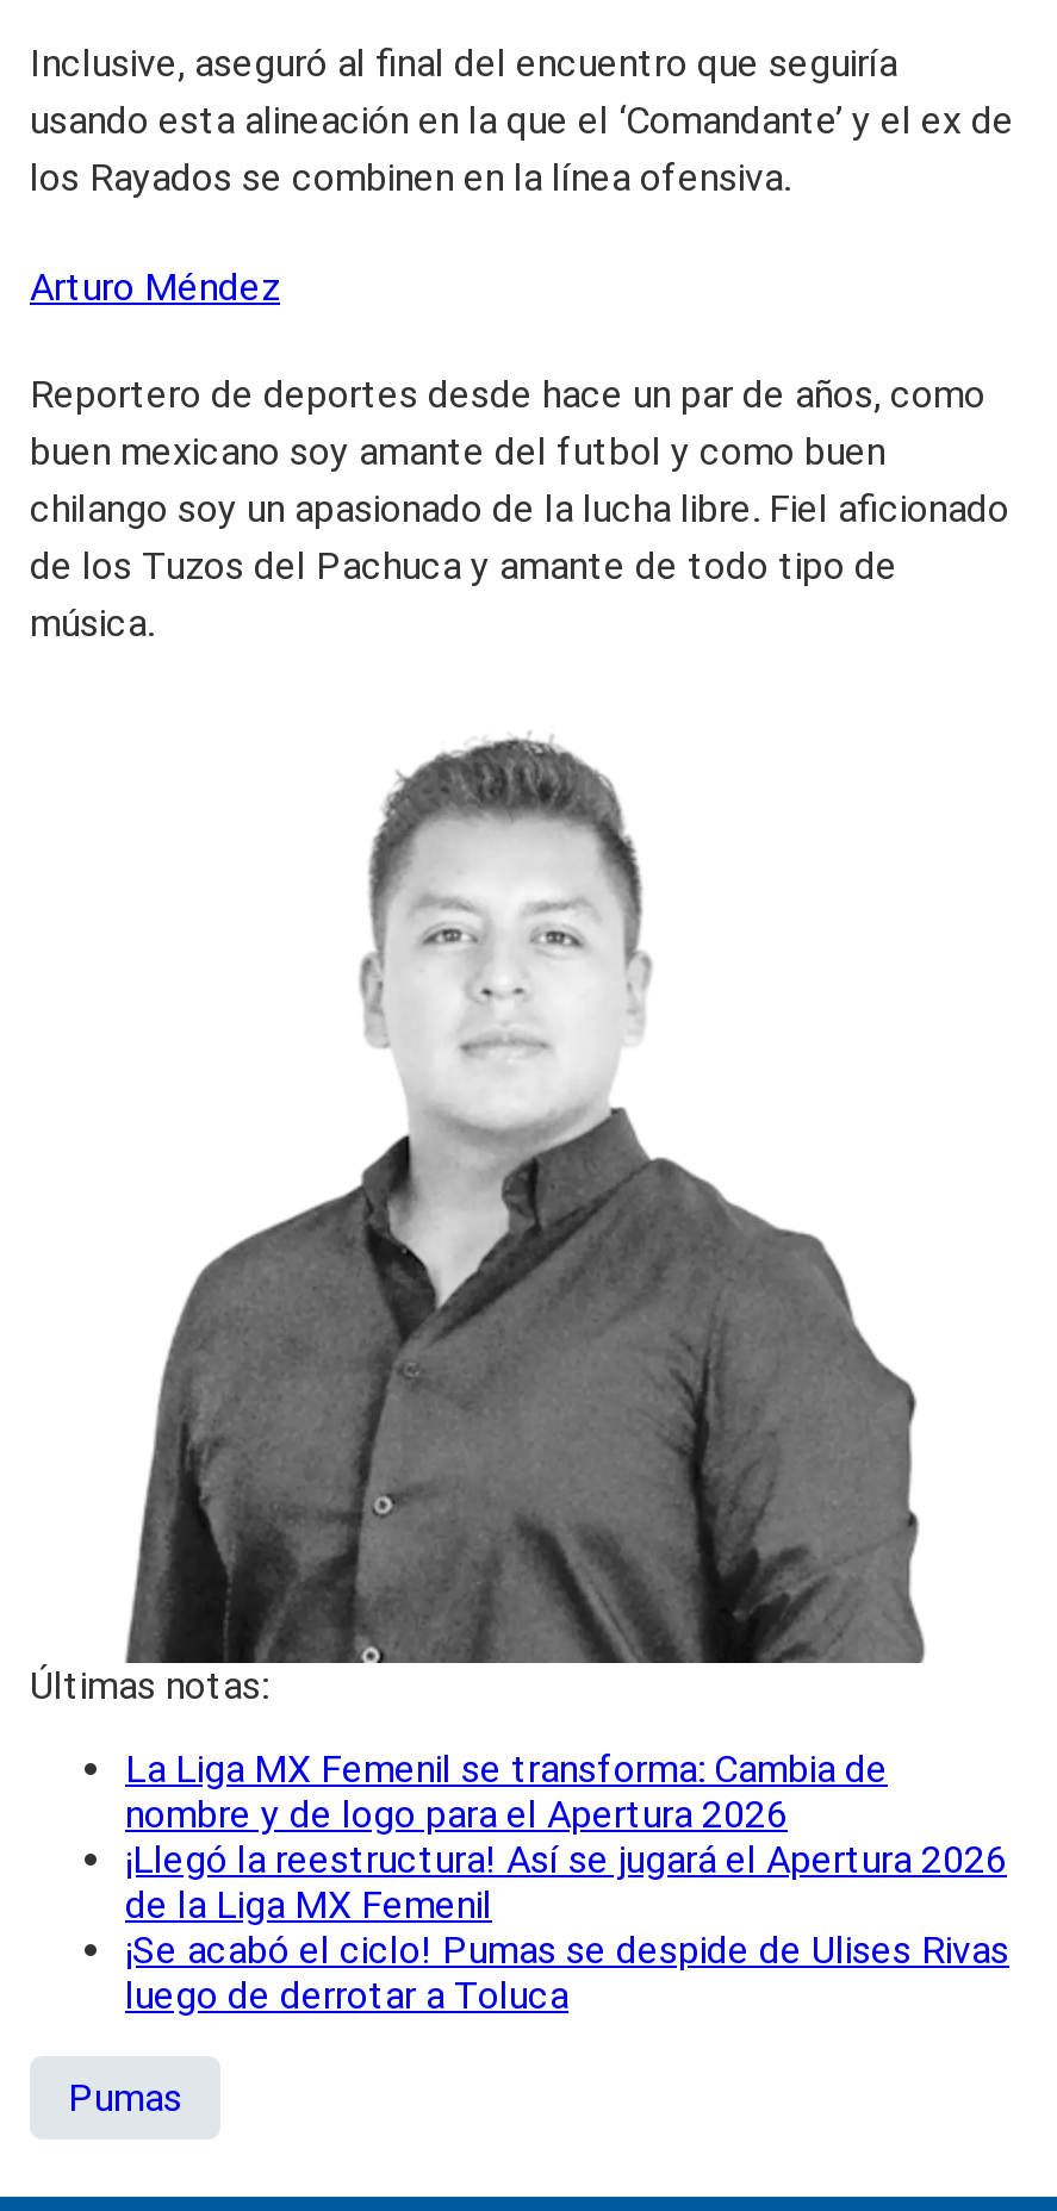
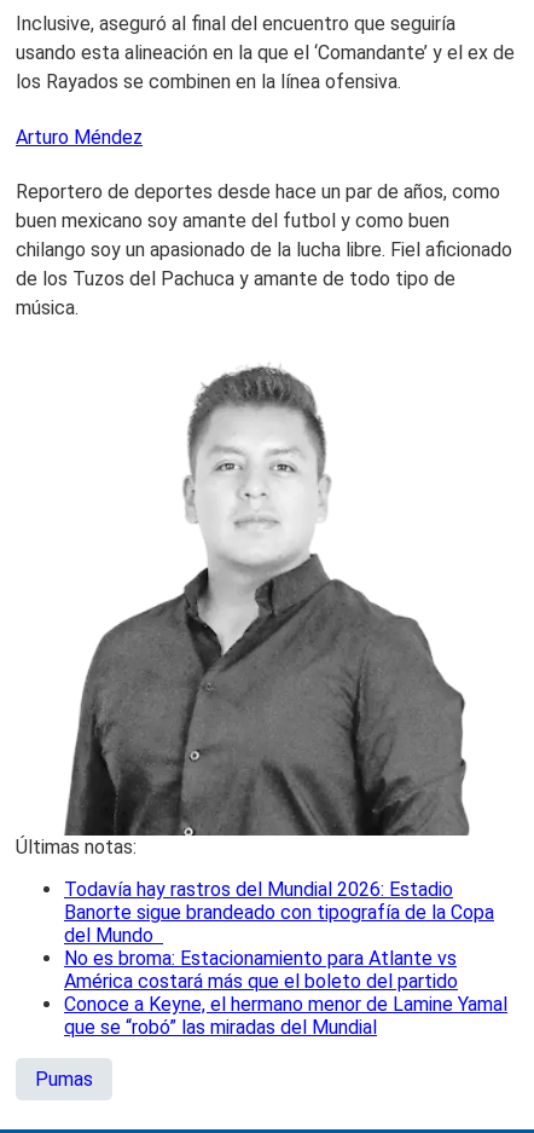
[125,1746,1009,2018] La Liga MX Femenil se transforma: Cambia de | nombre y de logo para el Apertura 2026 | ¡Llegó la reestructura! Así se jugará el Apertura 2026 | de la Liga MX Femenil | ¡Se acabó el ciclo! Pumas se despide de Ulises Rivas | luego de derrotar a Toluca -> [64,878,507,1039] Todavía hay rastros del Mundial 2026: Estadio | Banorte sigue brandeado con tipografía de la Copa | del Mundo | No es broma: Estacionamiento para Atlante vs | América costará más que el boleto del partido | Conoce a Keyne, el hermano menor de Lamine Yamal | que se “robó” las miradas del Mundial

